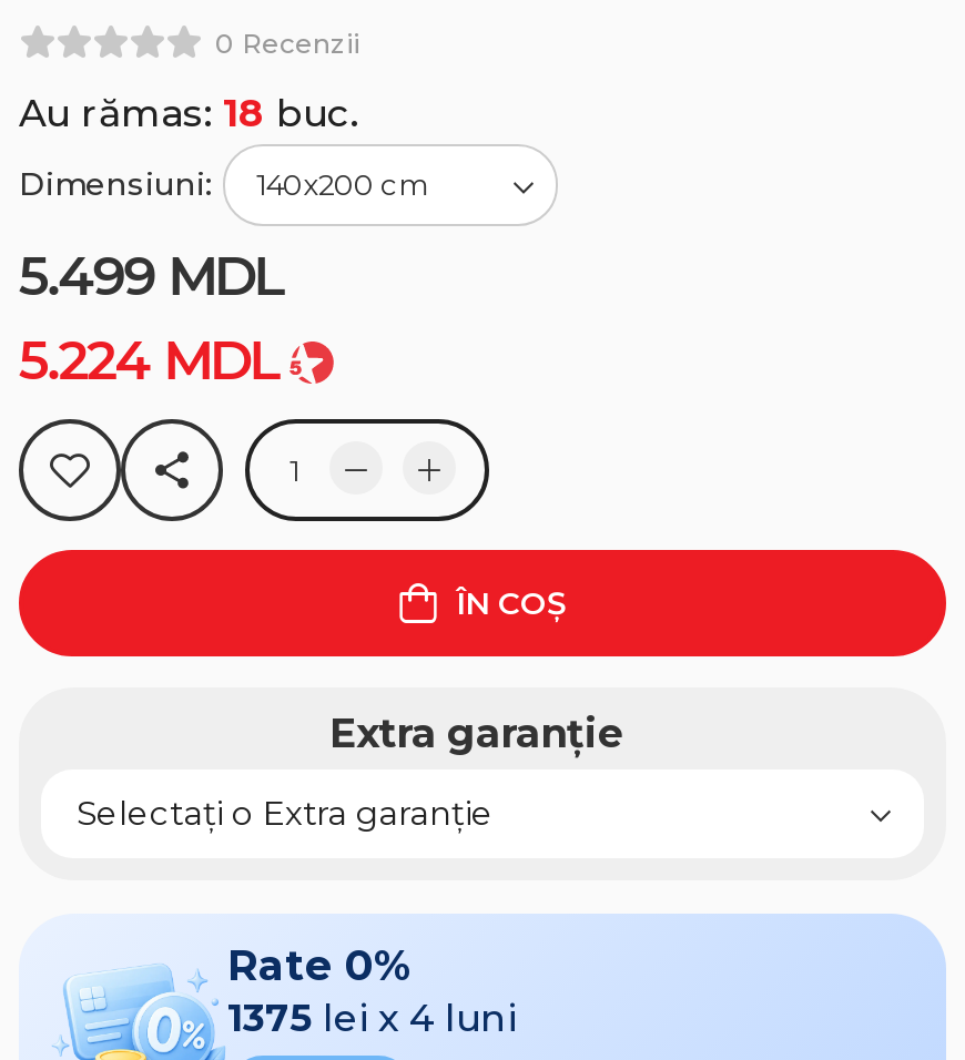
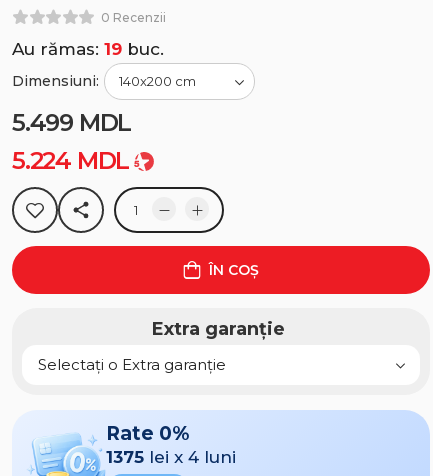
[19,90,358,134] Au rămas: 18 buc. -> [12,39,164,59] Au rămas: 19 buc.

